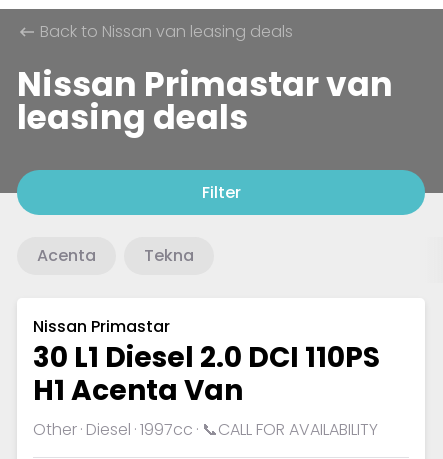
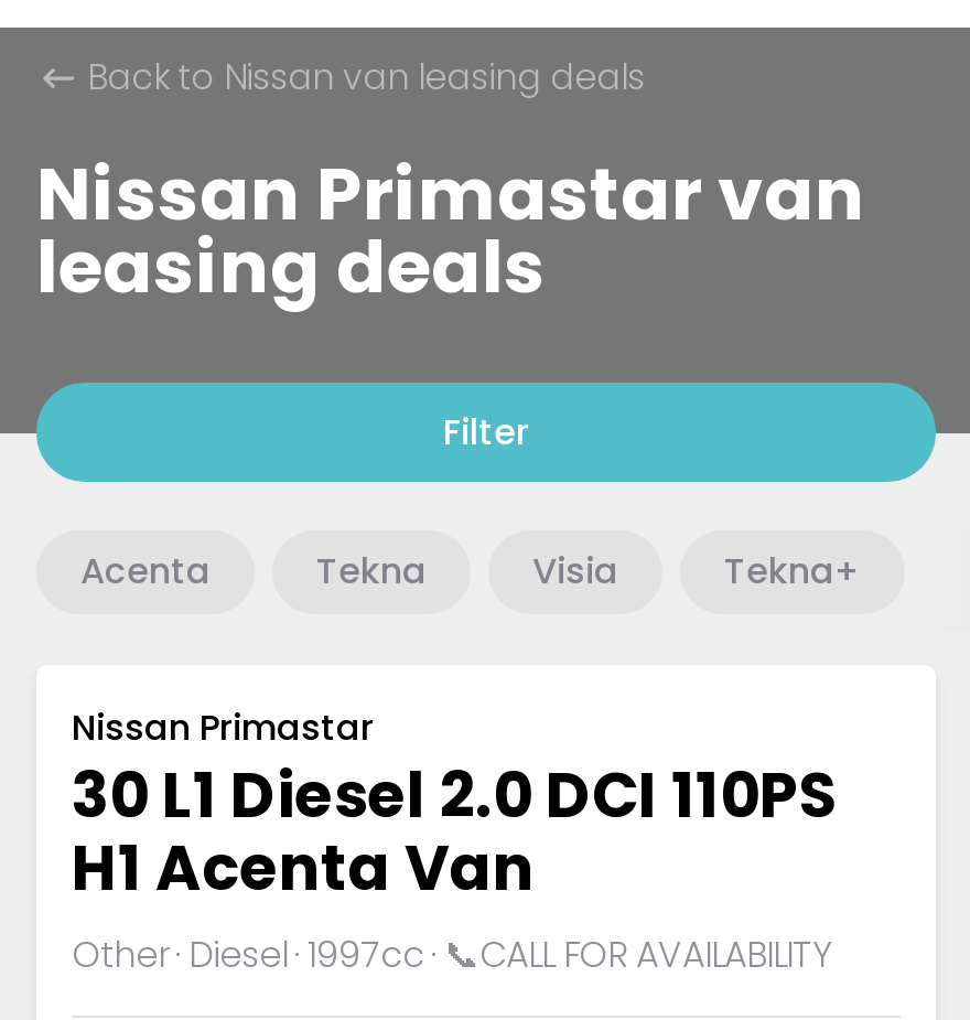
none -> [532,546,861,597] Visia | Tekna+

